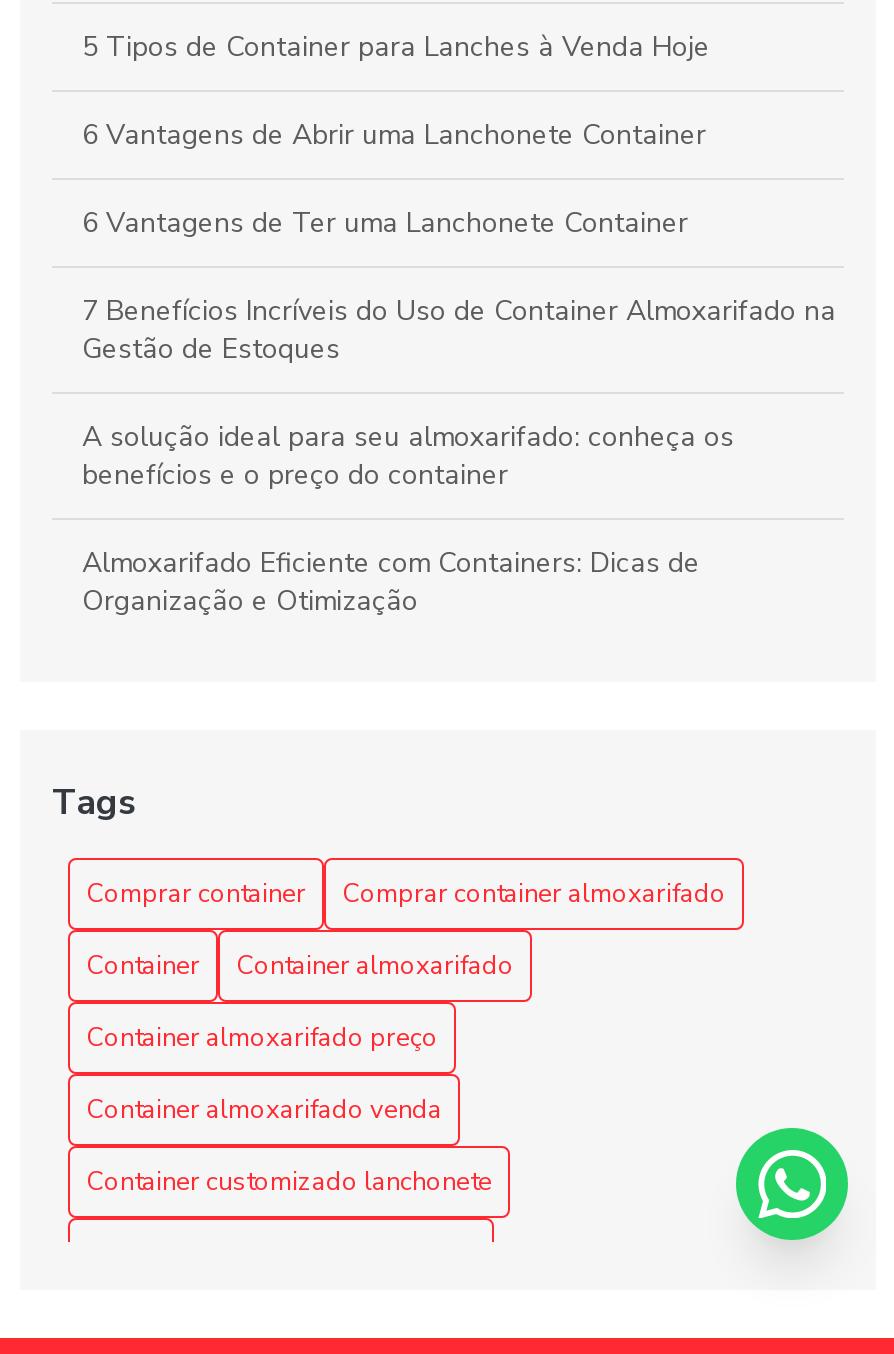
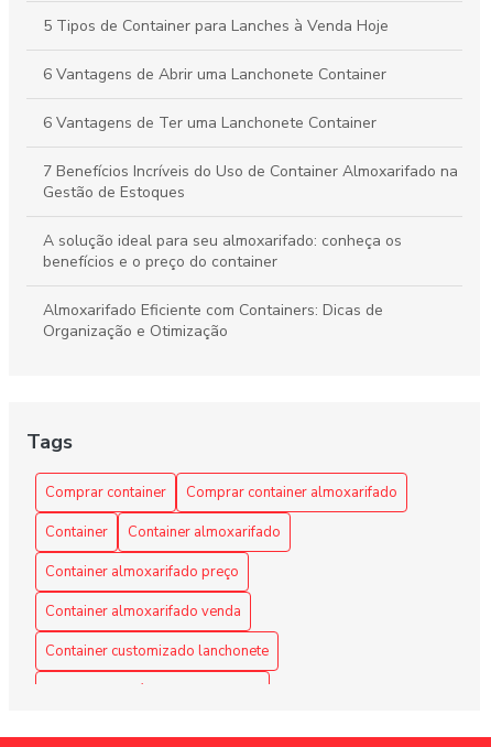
[734,1126,850,1244] [image] -> none

